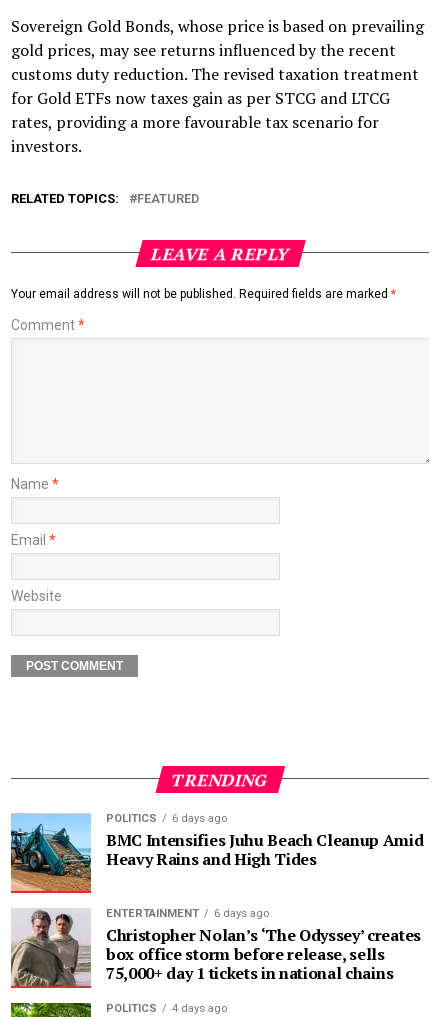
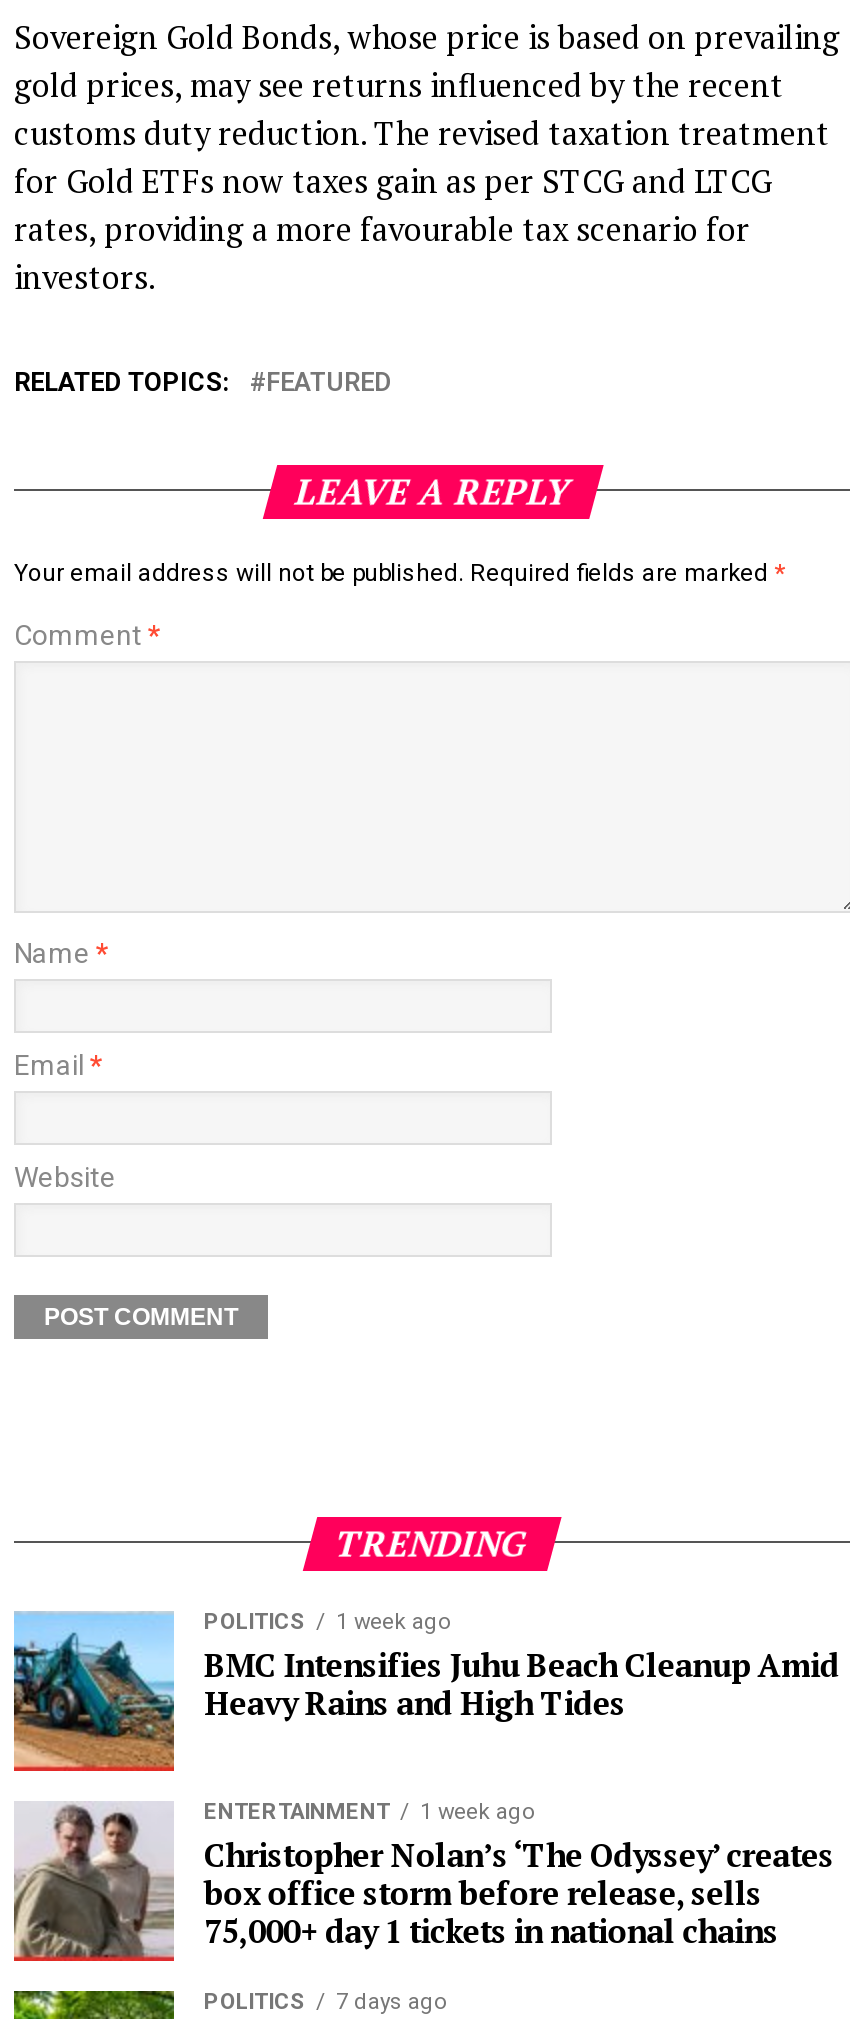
[106,812,227,825] POLITICS 6 days ago -> [204,1609,450,1635] POLITICS 1 week ago
[106,907,269,920] ENTERTAINMENT 6 days ago -> [204,1799,534,1825] ENTERTAINMENT 1 week ago
[106,1002,227,1015] POLITICS 4 days ago -> [204,1989,446,2015] POLITICS 7 days ago

